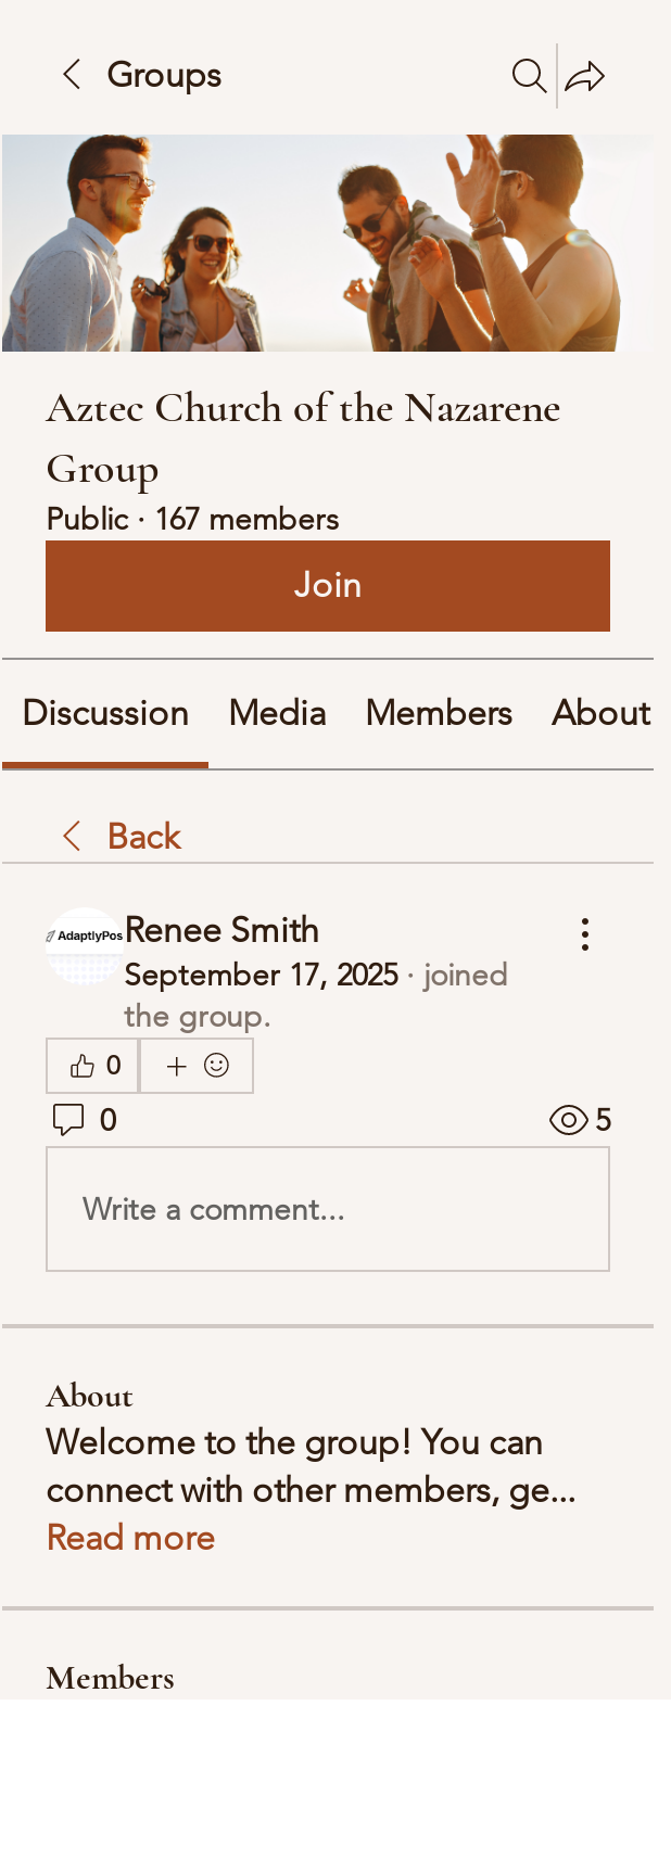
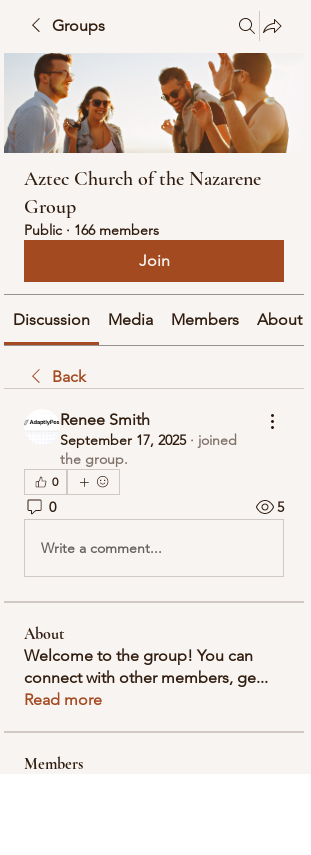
[46,499,339,538] Public · 167 members -> [24,221,159,239] Public · 166 members

